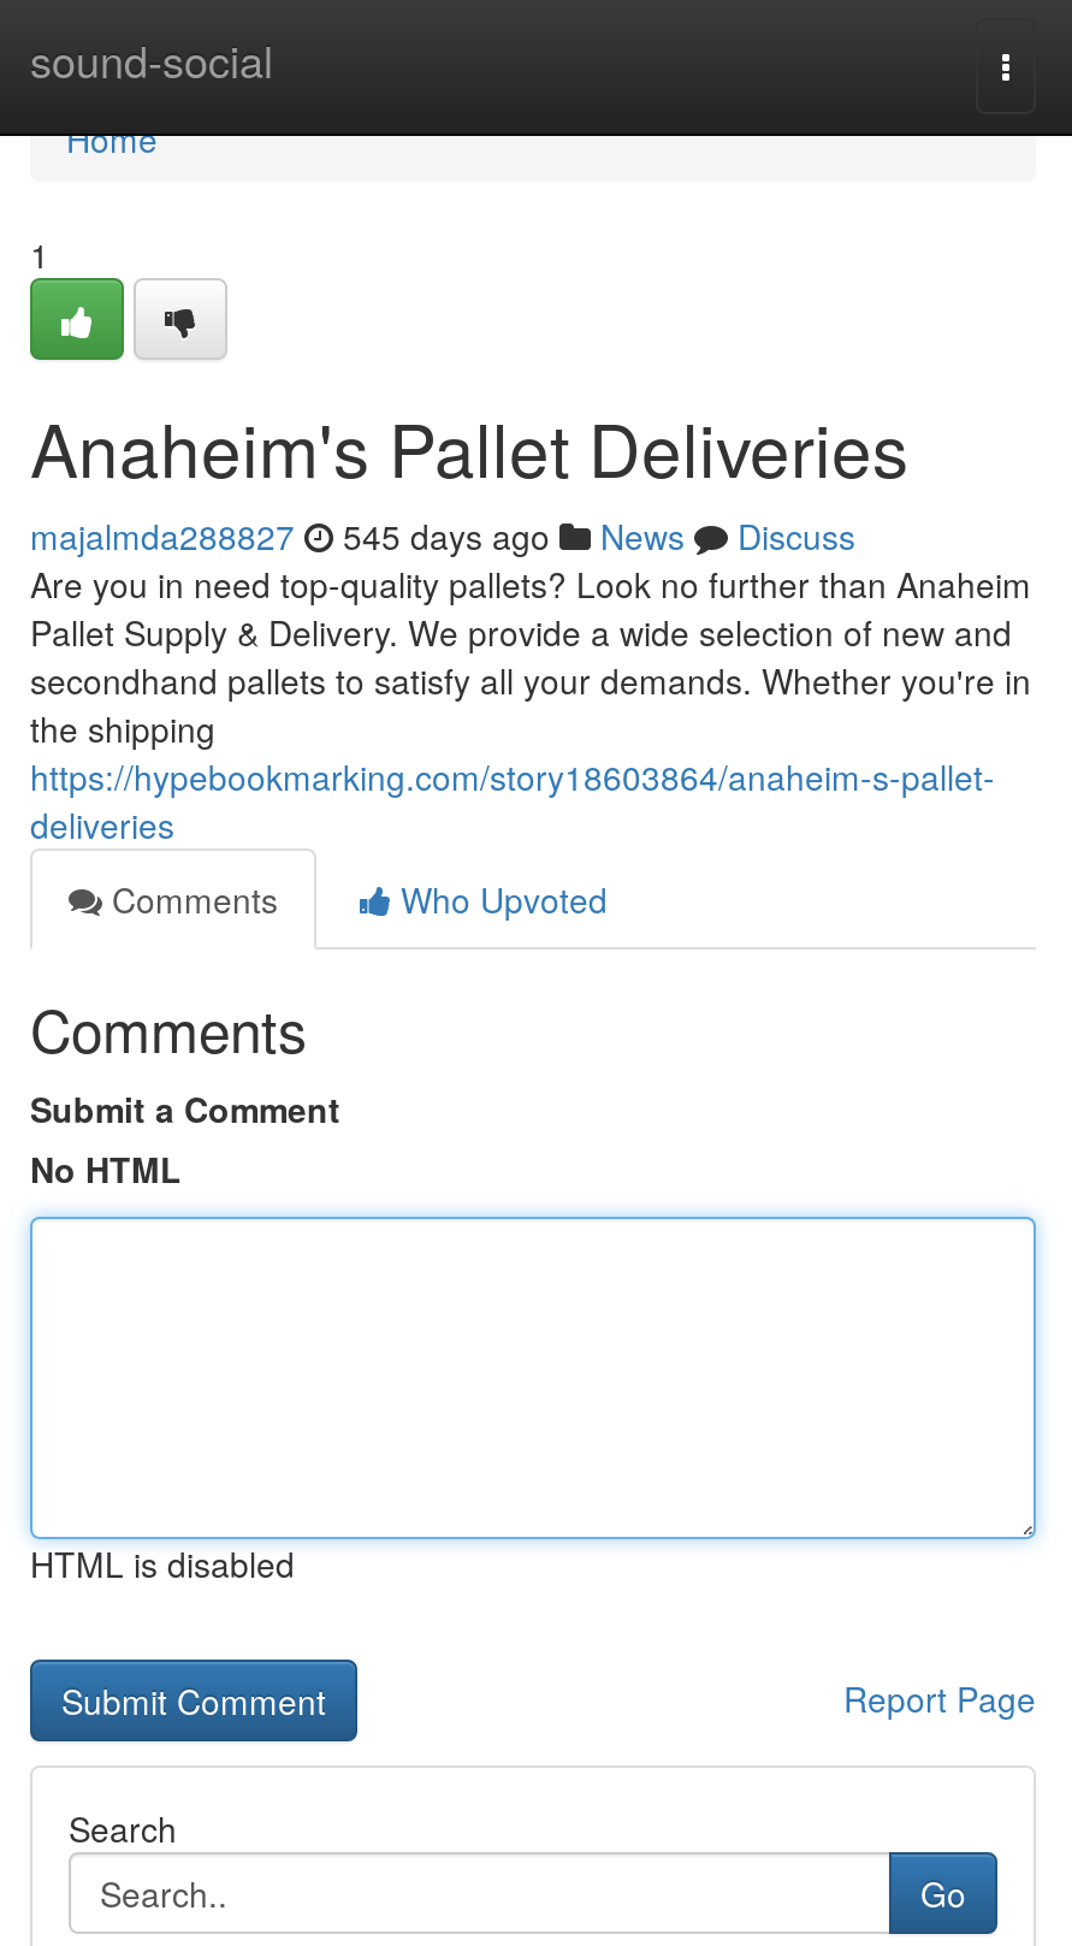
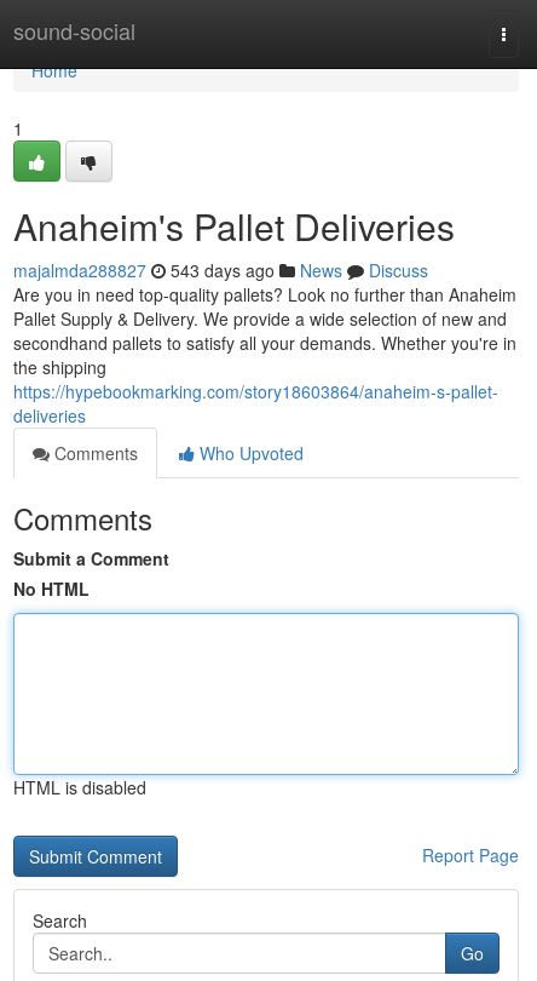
[30,511,855,560] majalmda288827 545 days ago News Discuss -> [13,258,428,282] majalmda288827 543 days ago News Discuss

